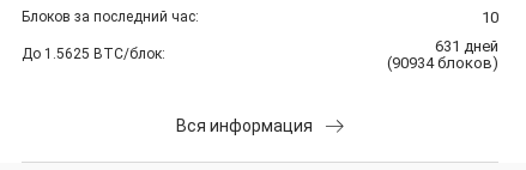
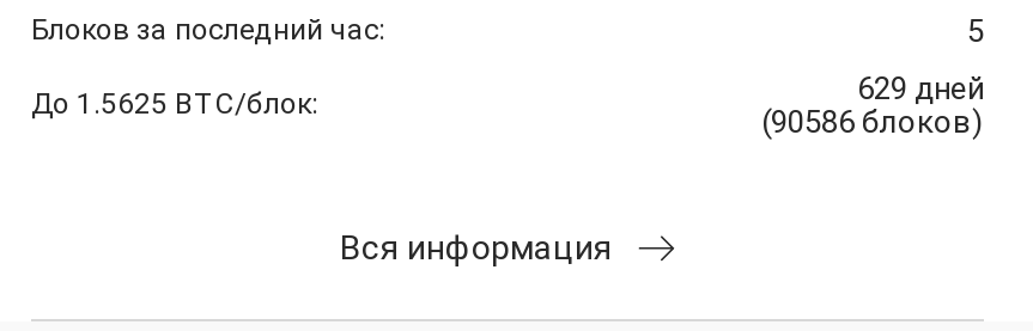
[482,8,498,26] 10 -> [967,13,984,49] 5
[435,37,498,55] 631 дней -> [857,70,984,106] 629 дней
[387,54,498,72] (90934 блоков) -> [761,103,984,139] (90586 блоков)

